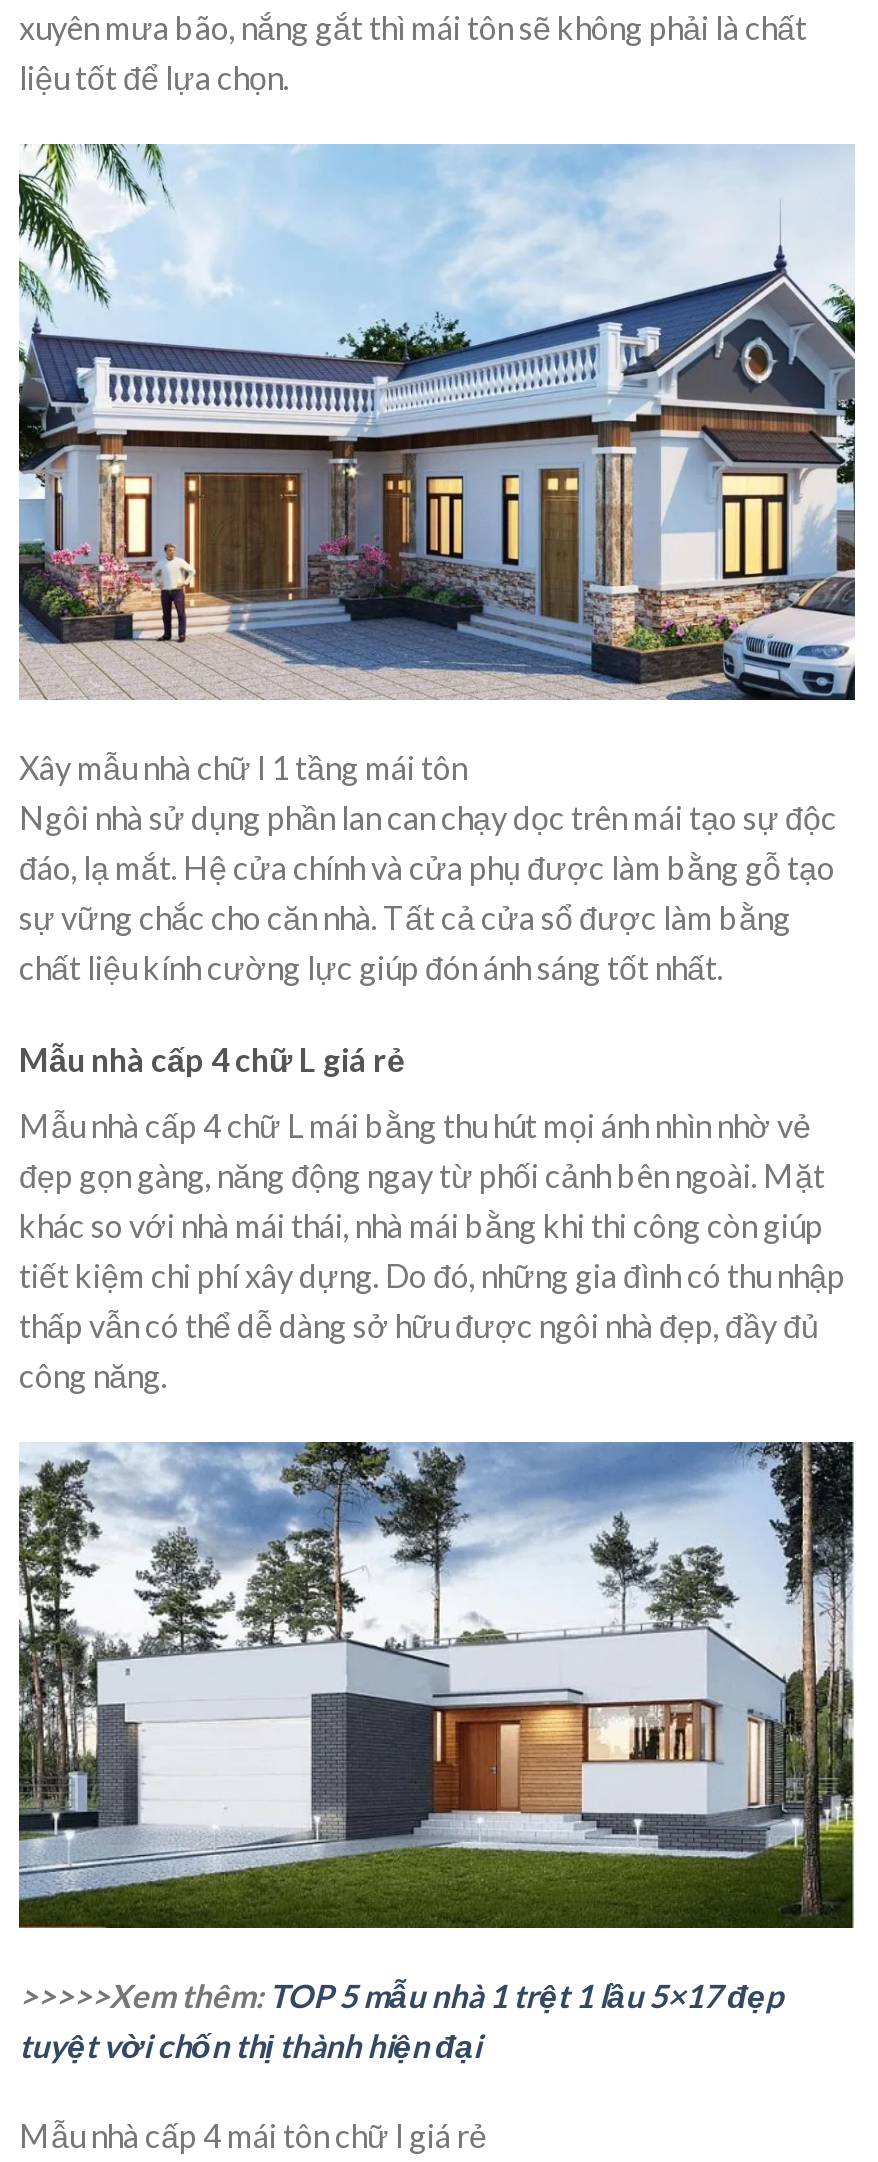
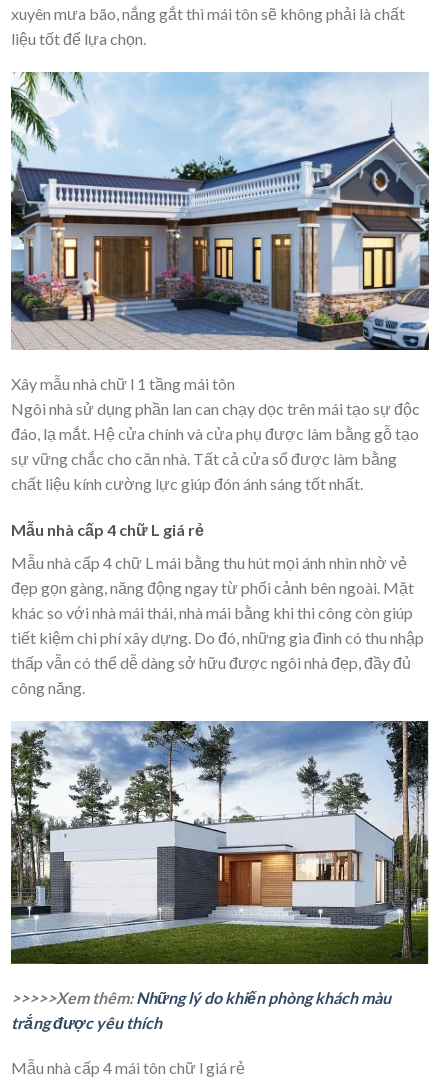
[19,1975,783,2063] >>>>>Xem thêm: TOP 5 mẫu nhà 1 trệt 1 lầu 5×17 đẹp | tuyệt vời chốn thị thành hiện đại -> [11,987,391,1031] >>>>>Xem thêm: Những lý do khiến phòng khách màu | trắng được yêu thích

